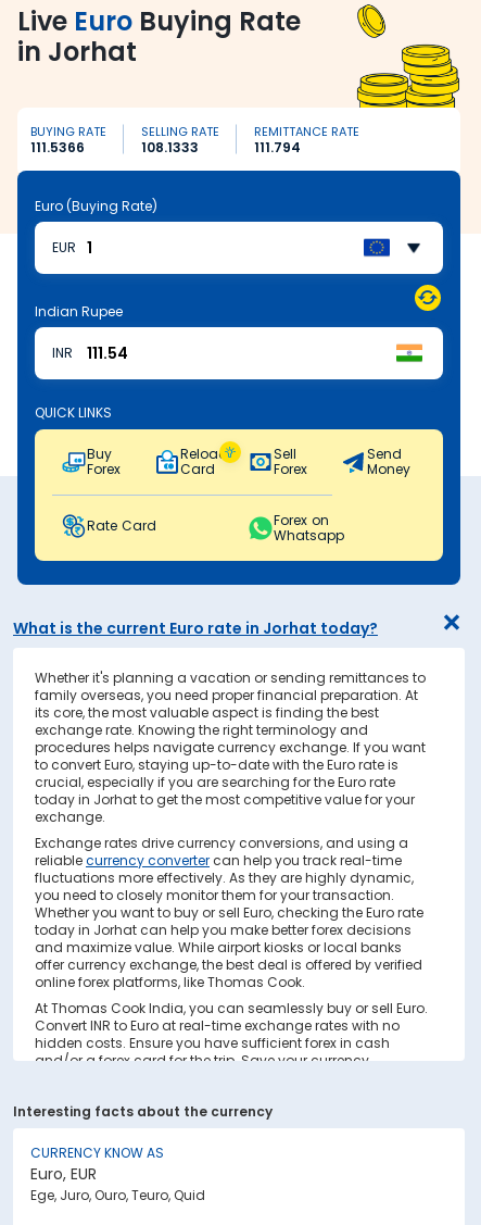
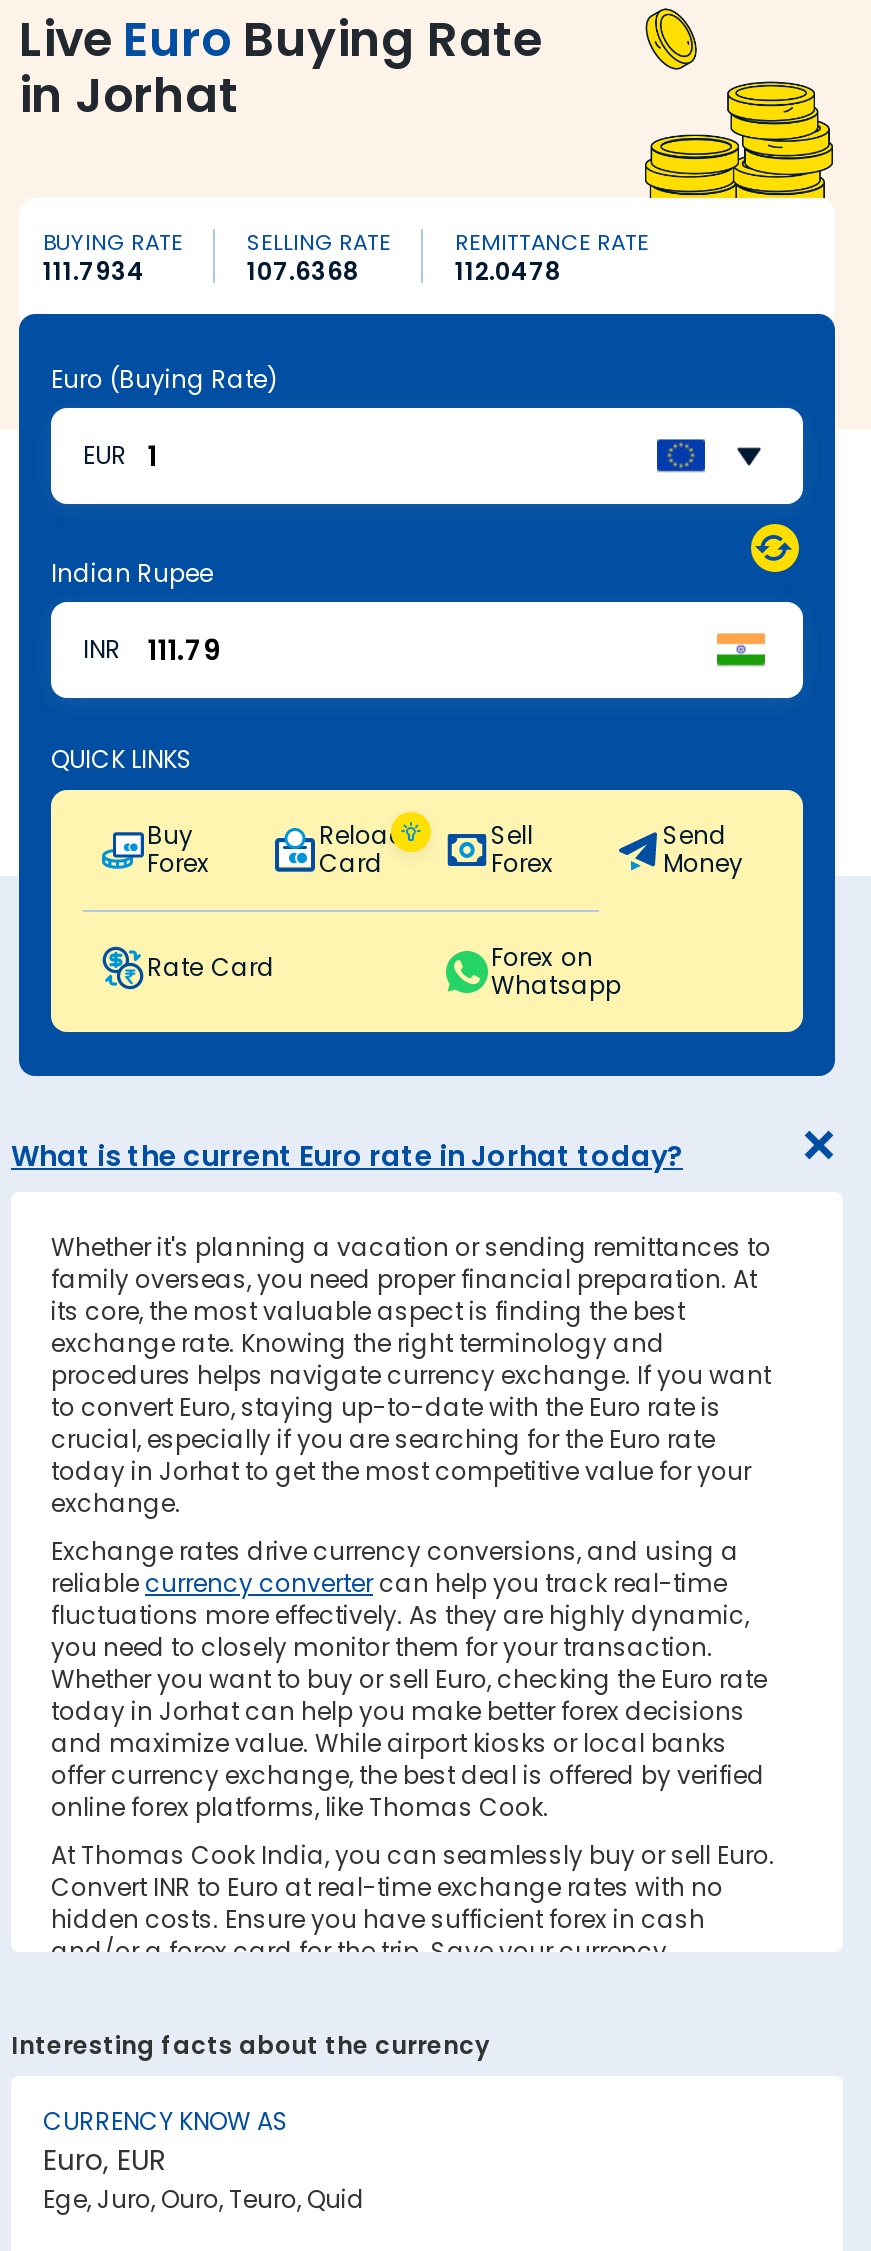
[30,138,85,157] 111.5366 -> [43,254,145,288] 111.7934
[141,138,199,157] 108.1333 -> [247,254,359,288] 107.6368
[254,138,301,157] 111.794 -> [455,254,561,288] 112.0478

